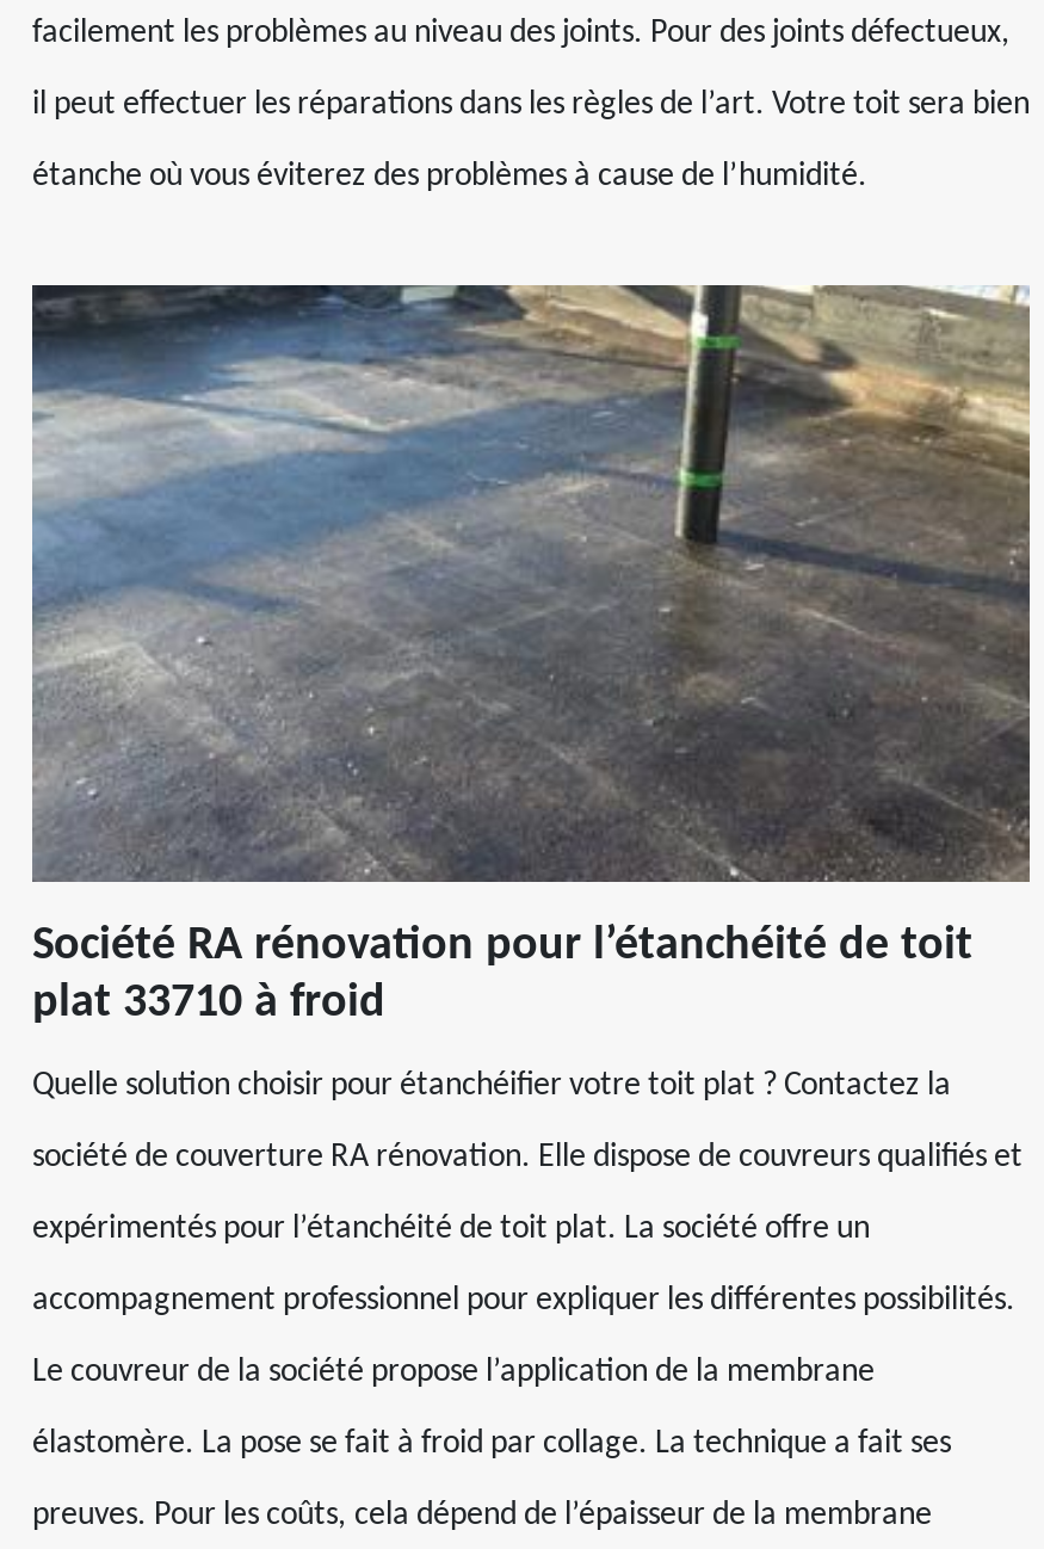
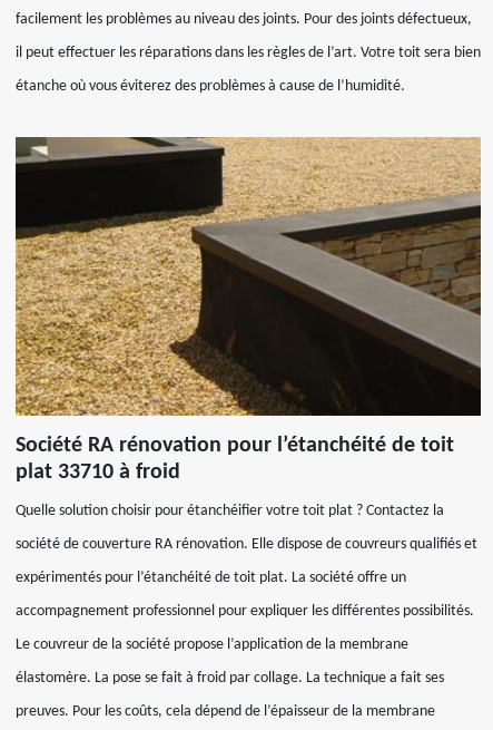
[30,283,1032,884] [image] -> [14,136,482,417] [image]

